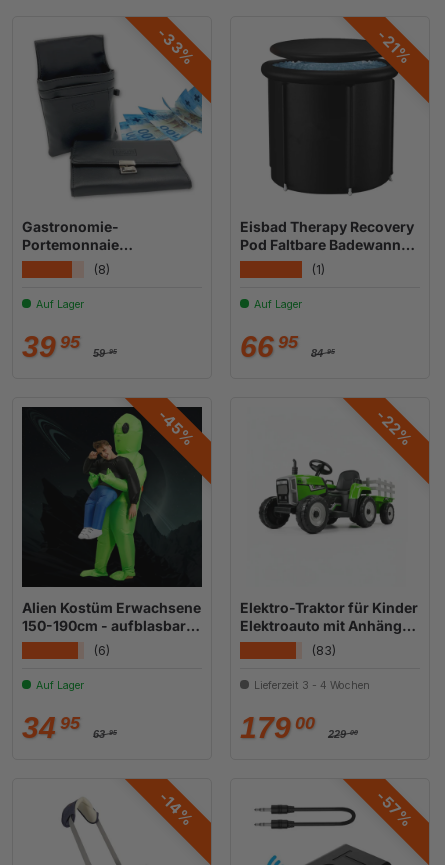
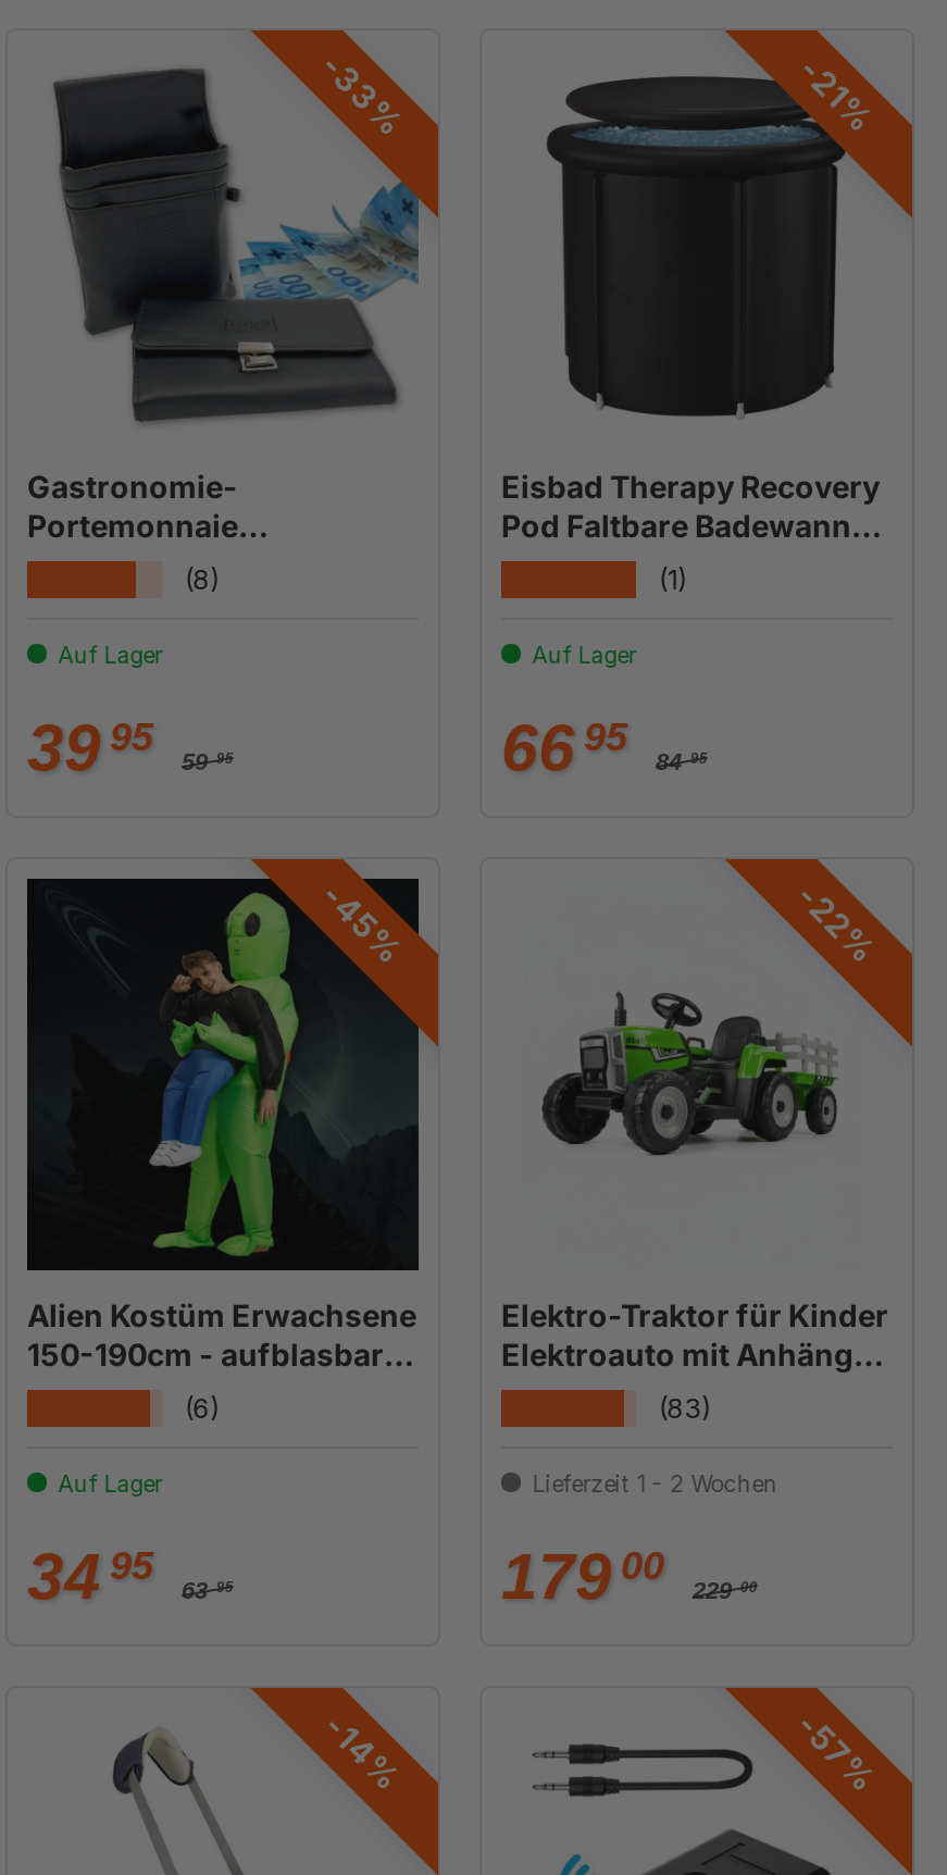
[254,679,370,692] Lieferzeit 3 - 4 Wochen -> [532,1470,778,1498] Lieferzeit 1 - 2 Wochen

